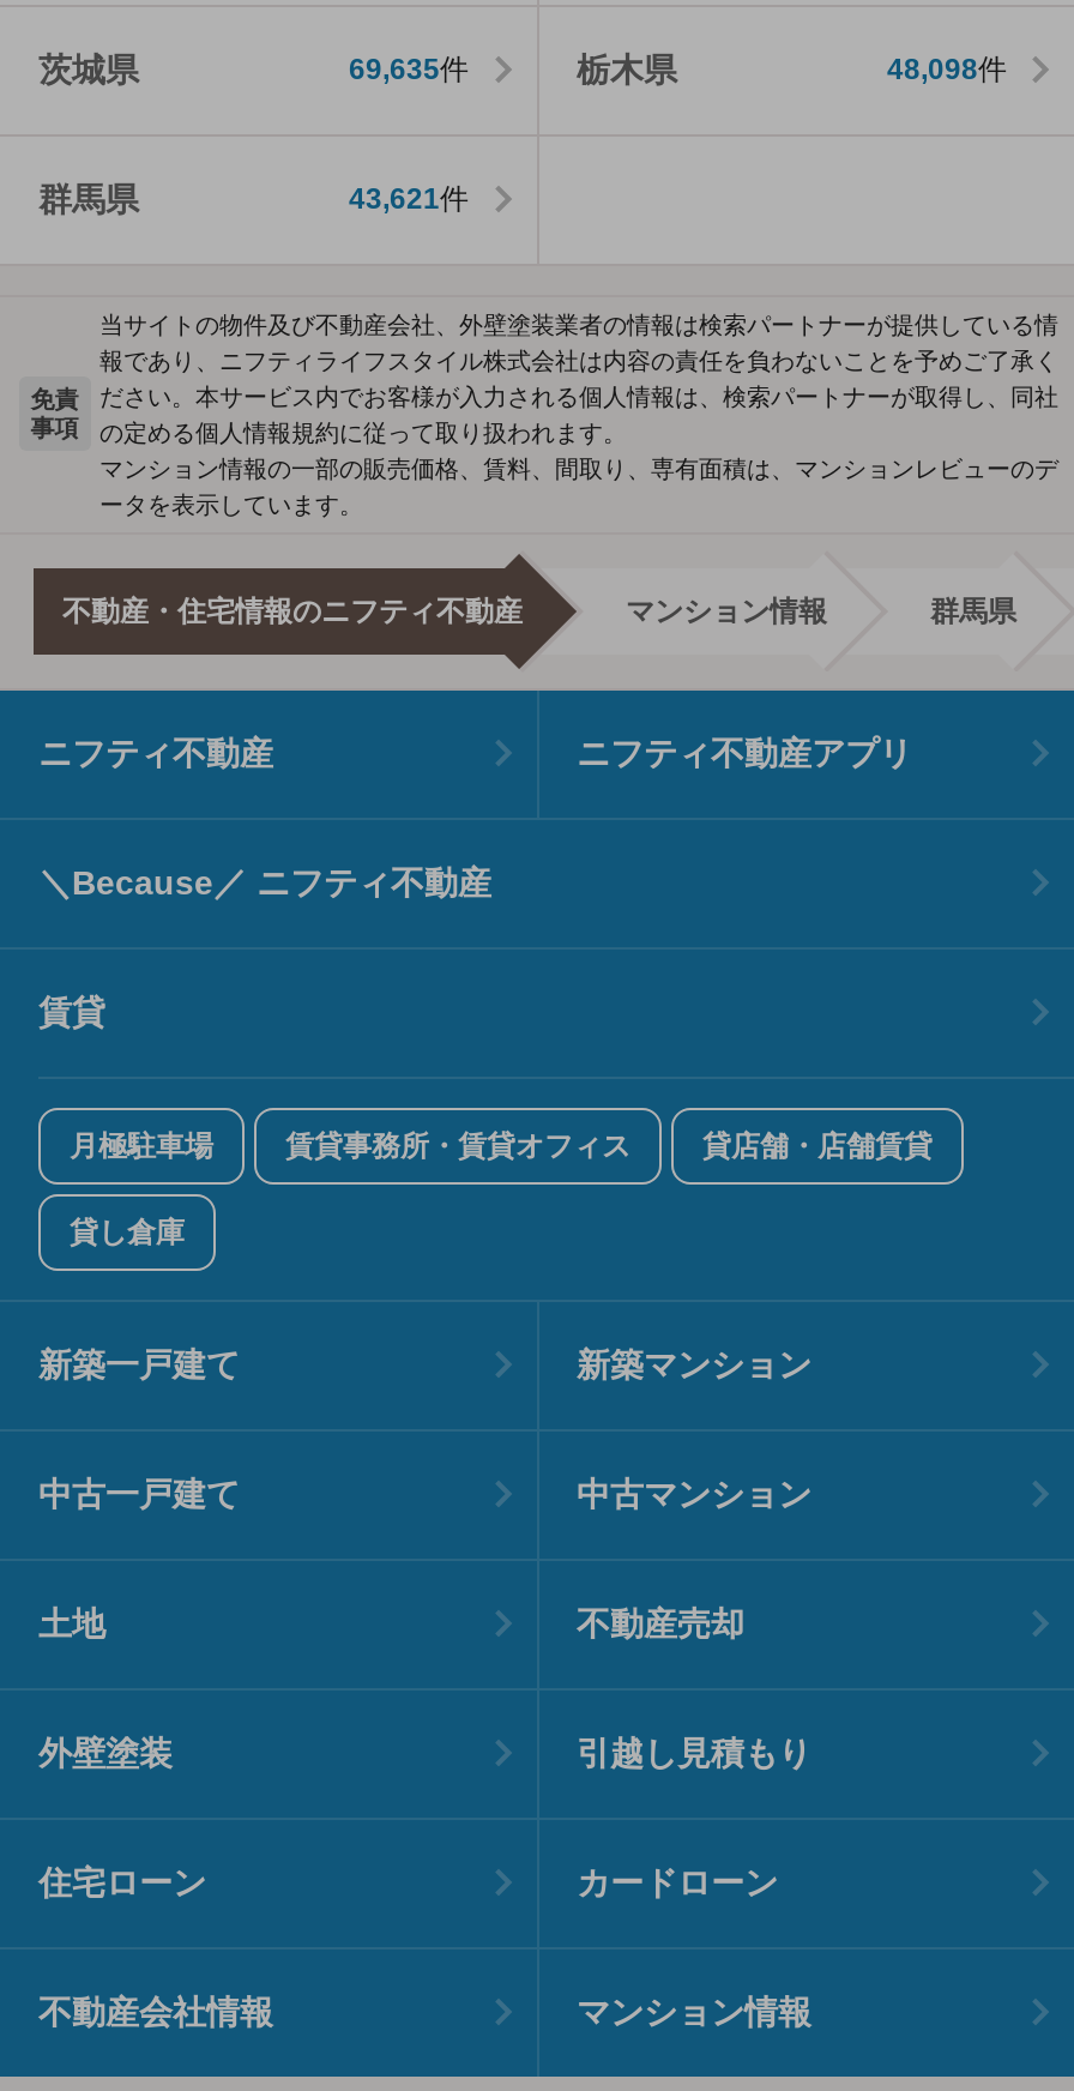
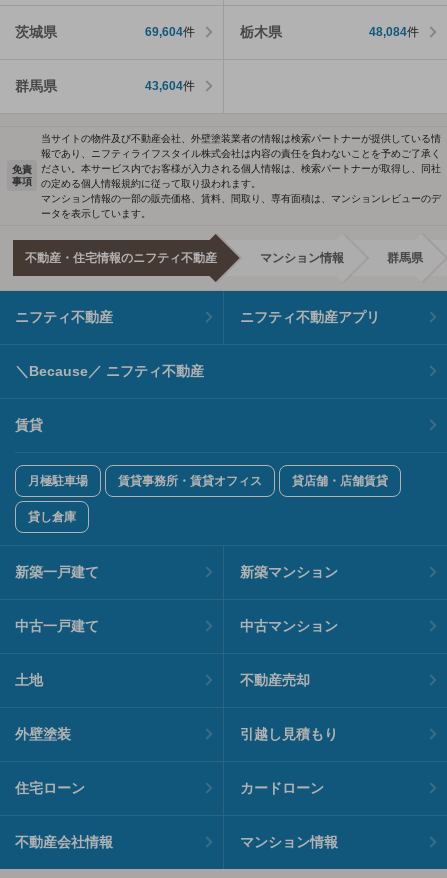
[349,53,469,86] 69,635件 -> [144,25,194,39] 69,604件
[887,53,1007,86] 48,098件 -> [369,25,419,39] 48,084件
[349,182,469,216] 43,621件 -> [144,79,194,93] 43,604件

